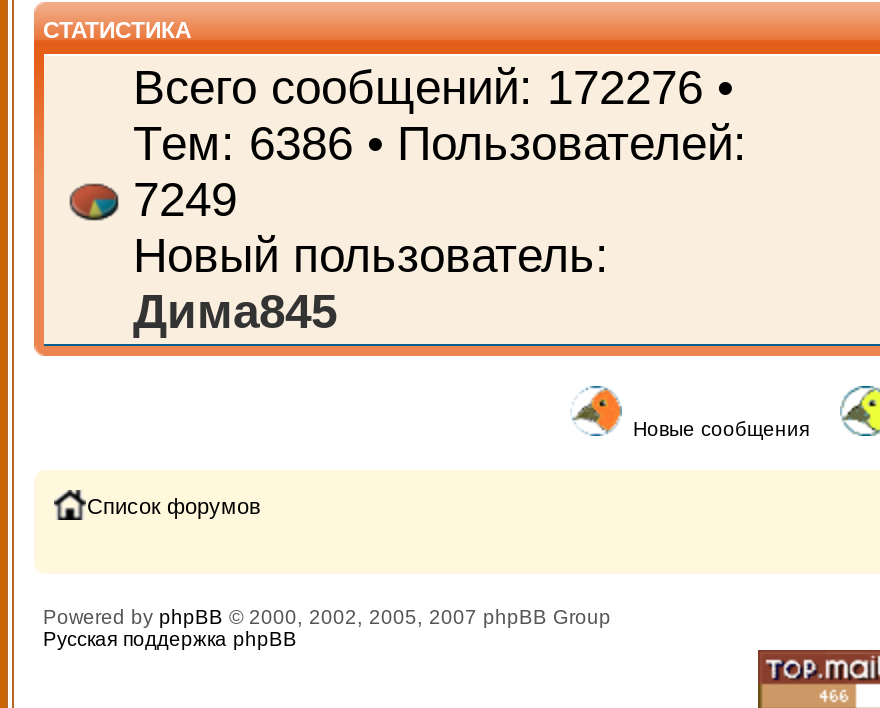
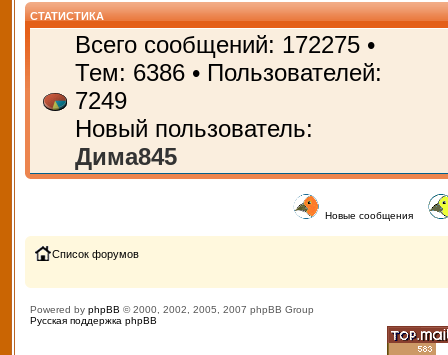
[133,60,733,114] Всего сообщений: 172276 • -> [74,31,374,58] Всего сообщений: 172275 •

